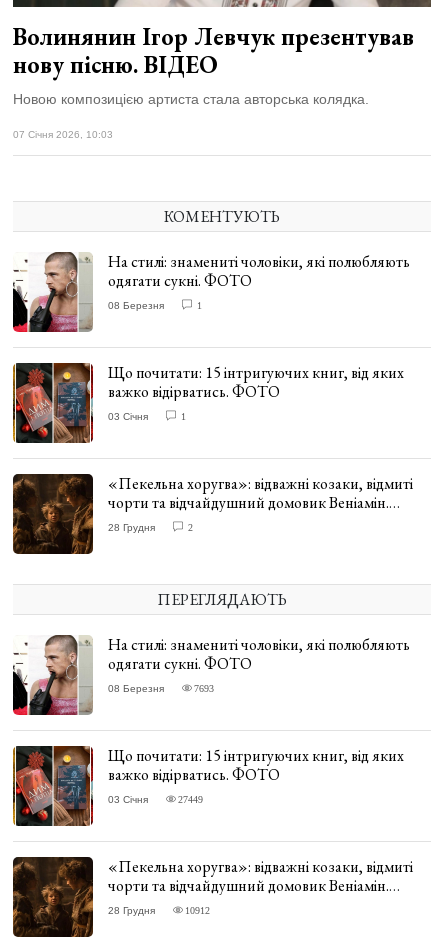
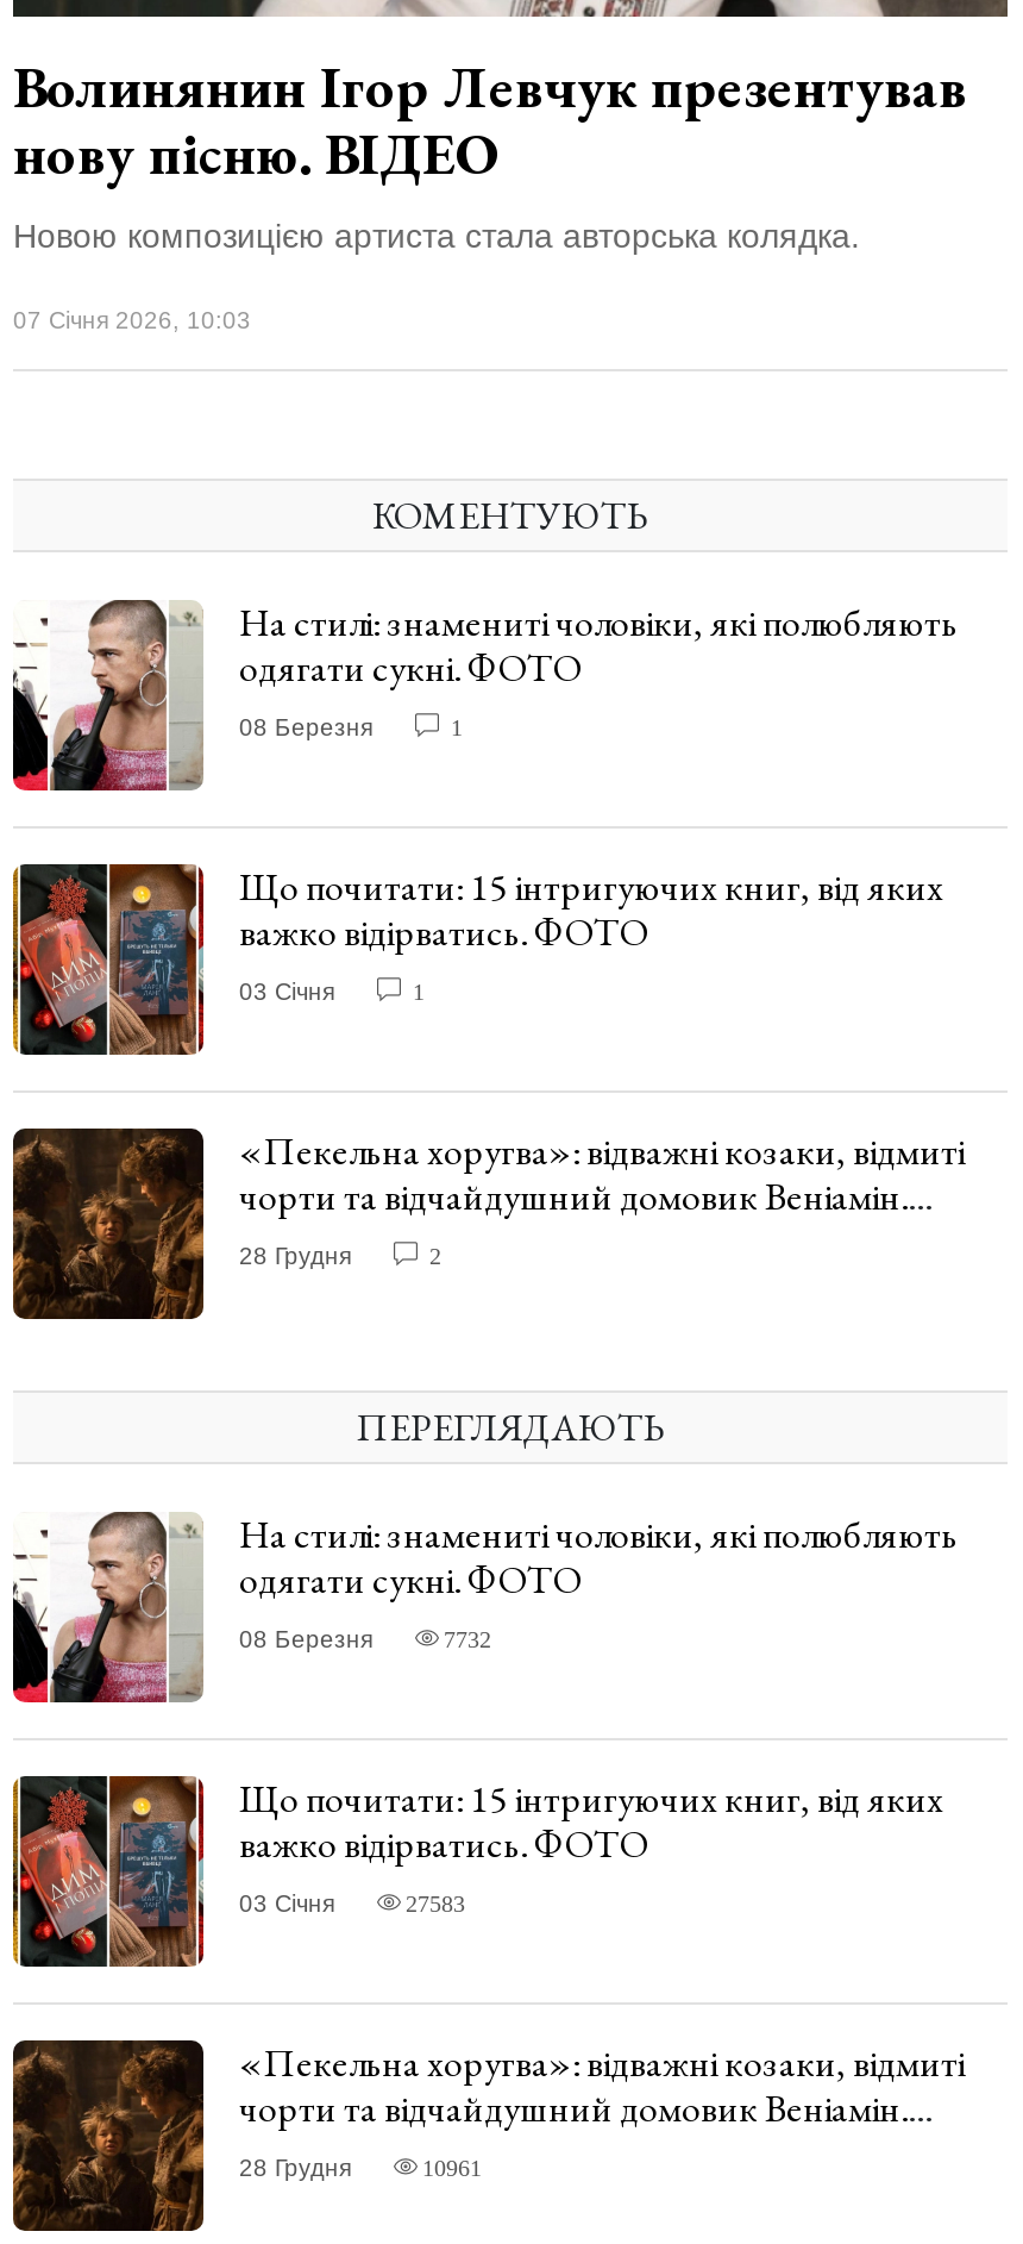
[194,683,214,693] 7693 -> [444,1626,491,1650] 7732
[178,794,203,804] 27449 -> [406,1891,465,1914] 27583
[185,905,210,915] 10912 -> [422,2155,482,2179] 10961

